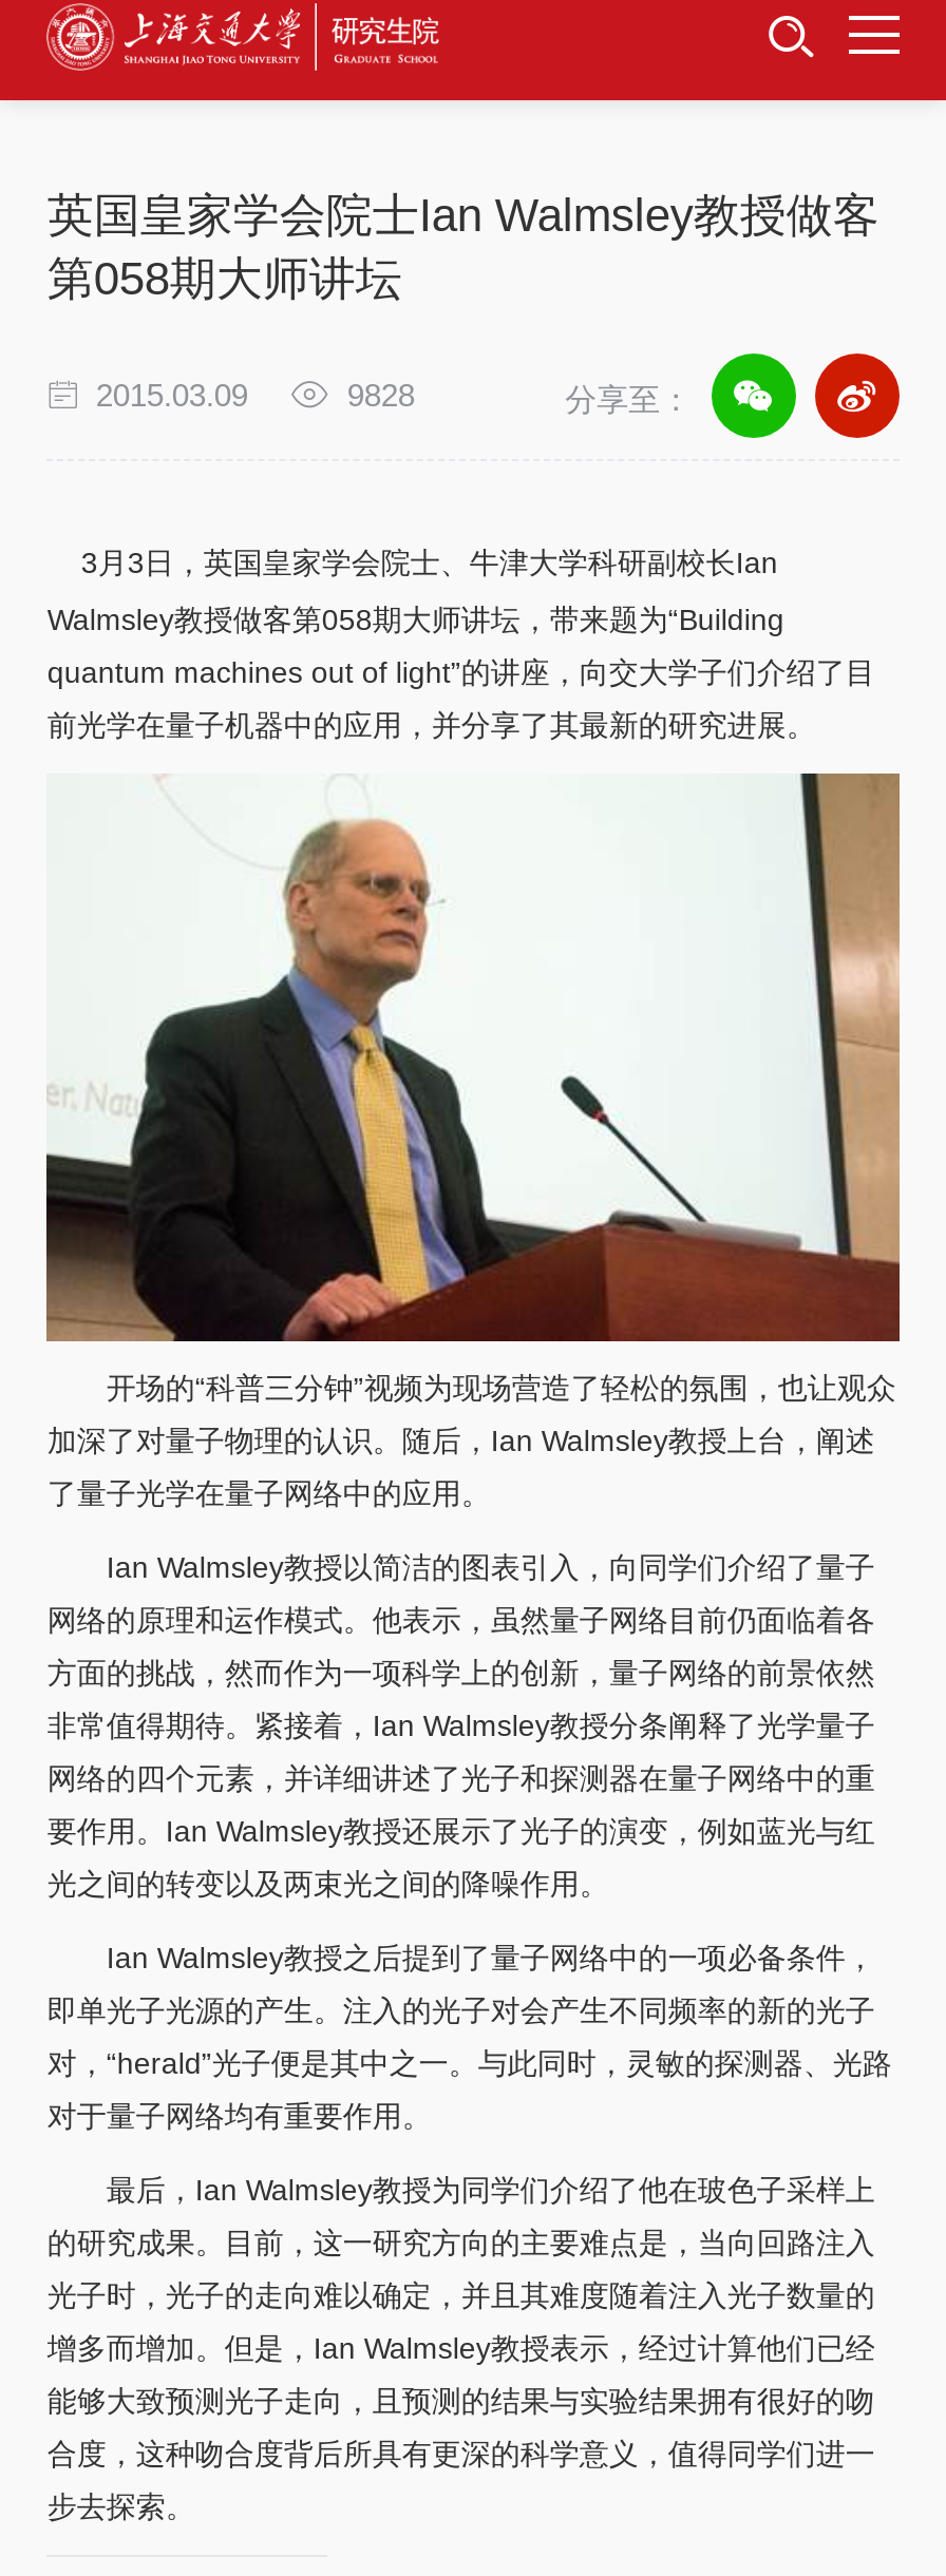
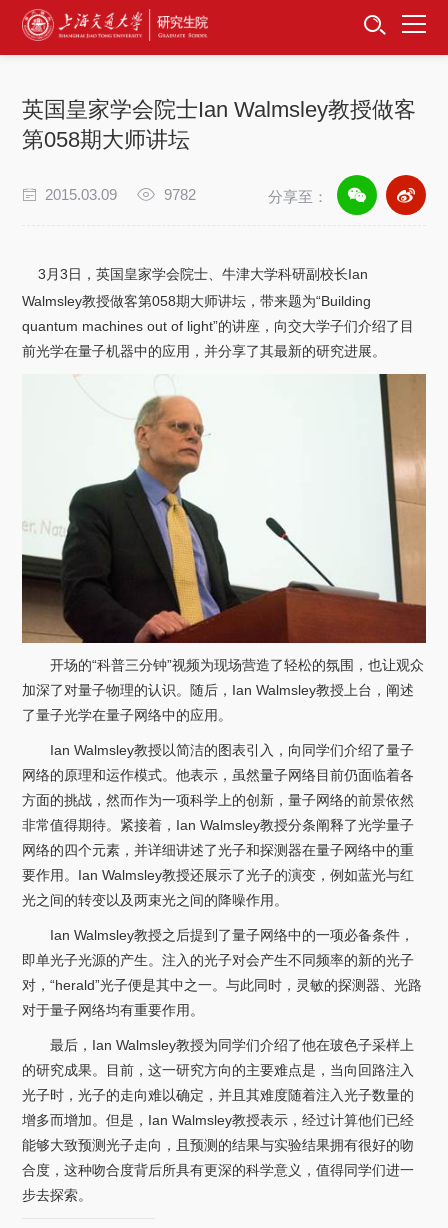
[347,377,415,413] 9828 -> [164,186,196,203] 9782

